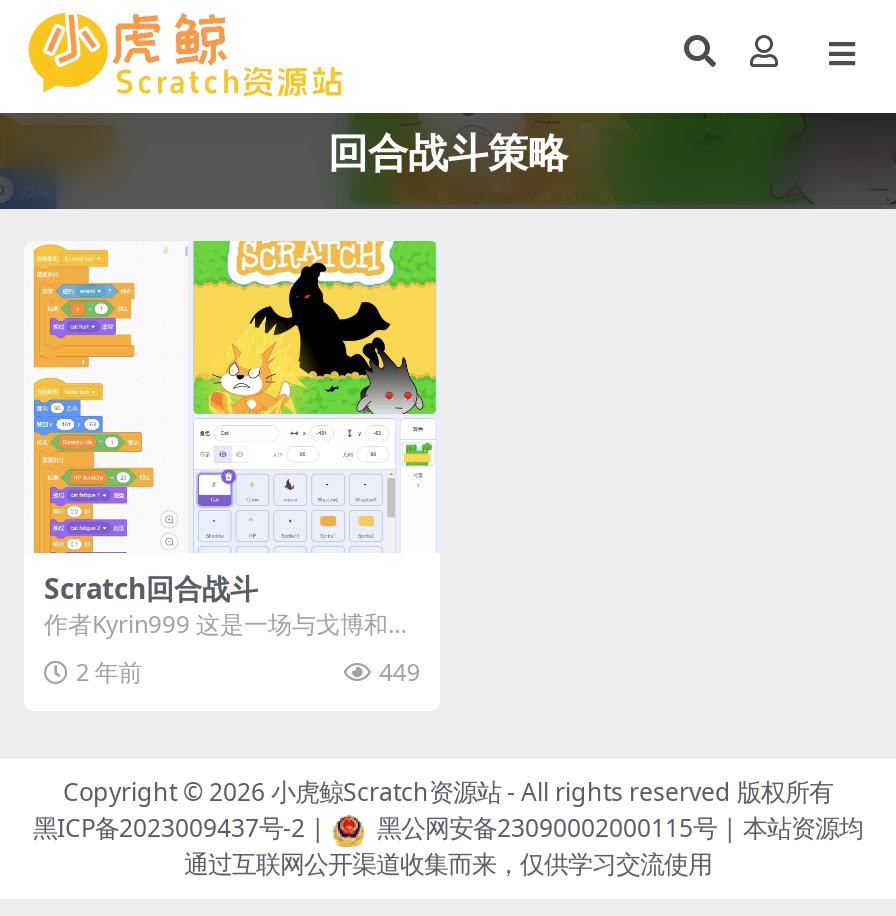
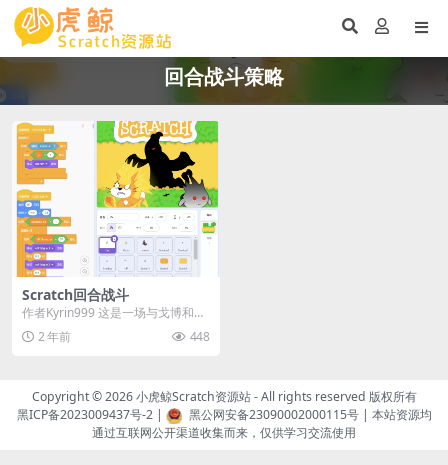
[379,655,420,689] 449 -> [190,328,210,345] 448

